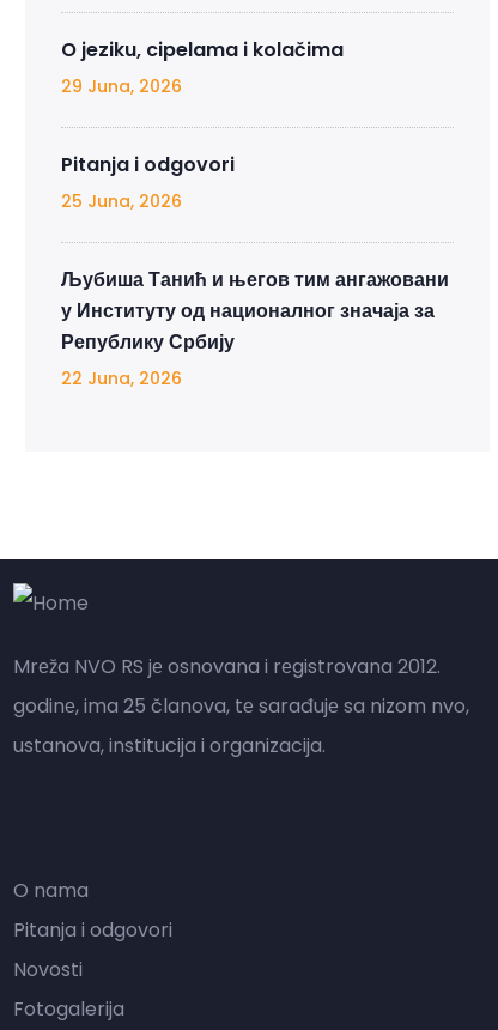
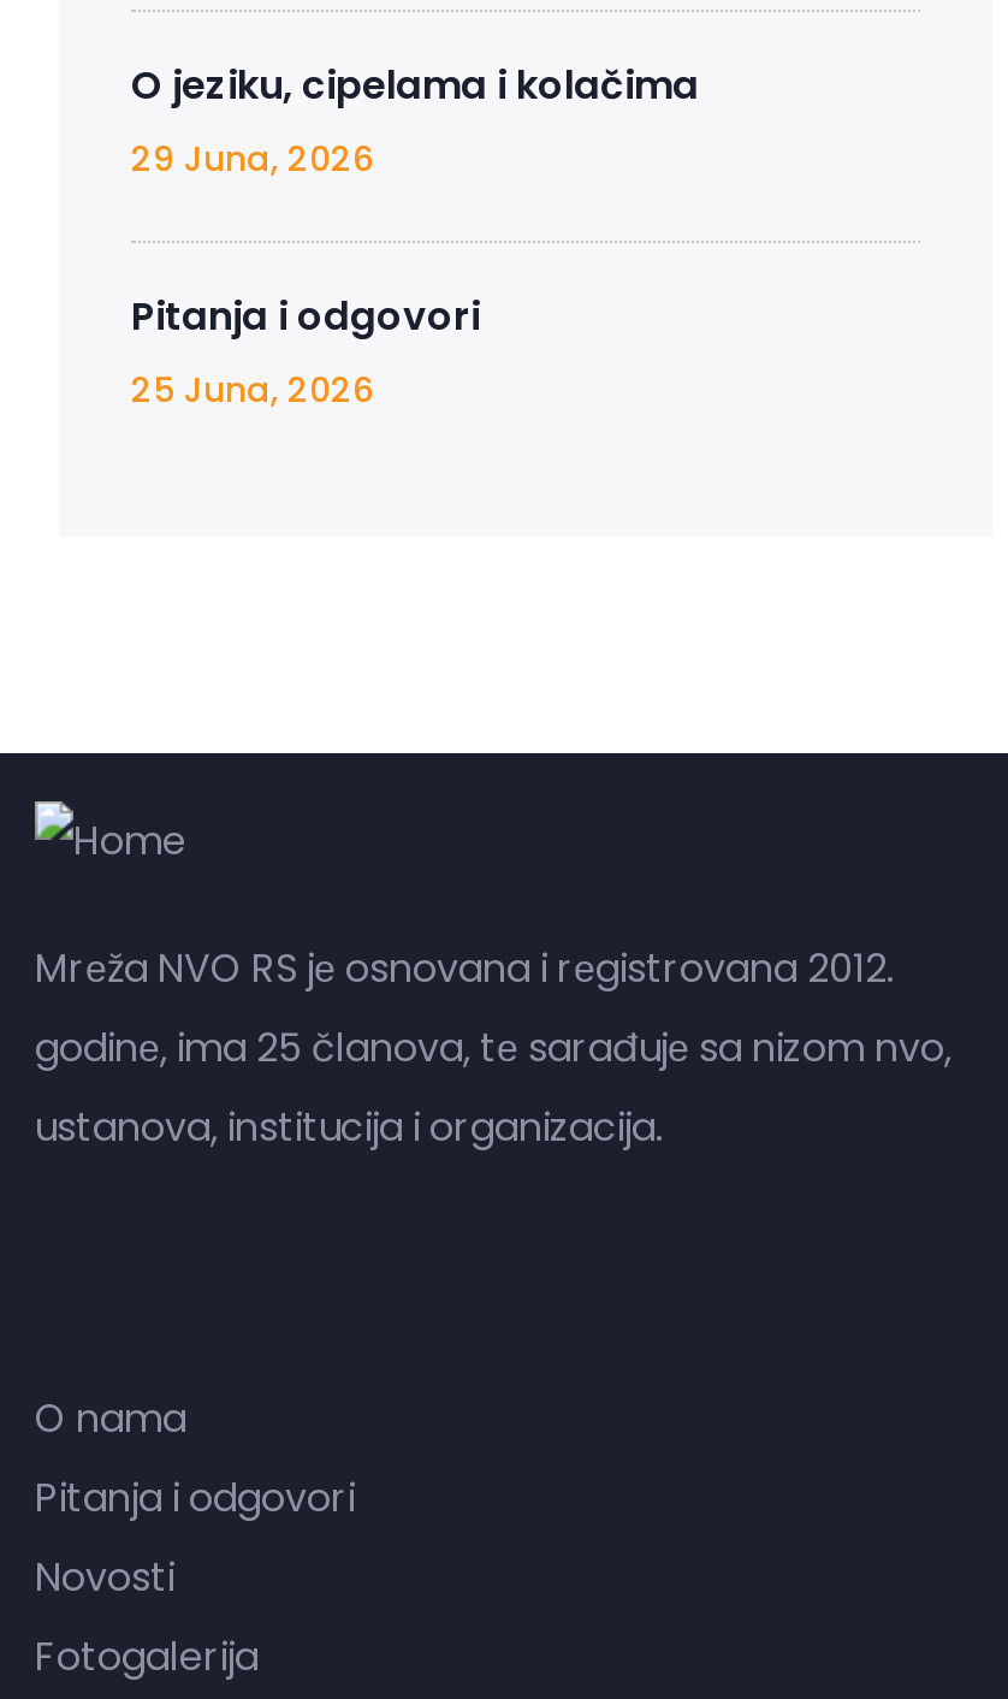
[61,266,449,390] Љубиша Танић и његов тим ангажовани | у Институту од националног значаја за | Републику Србију | 22 Juna, 2026 -> none

